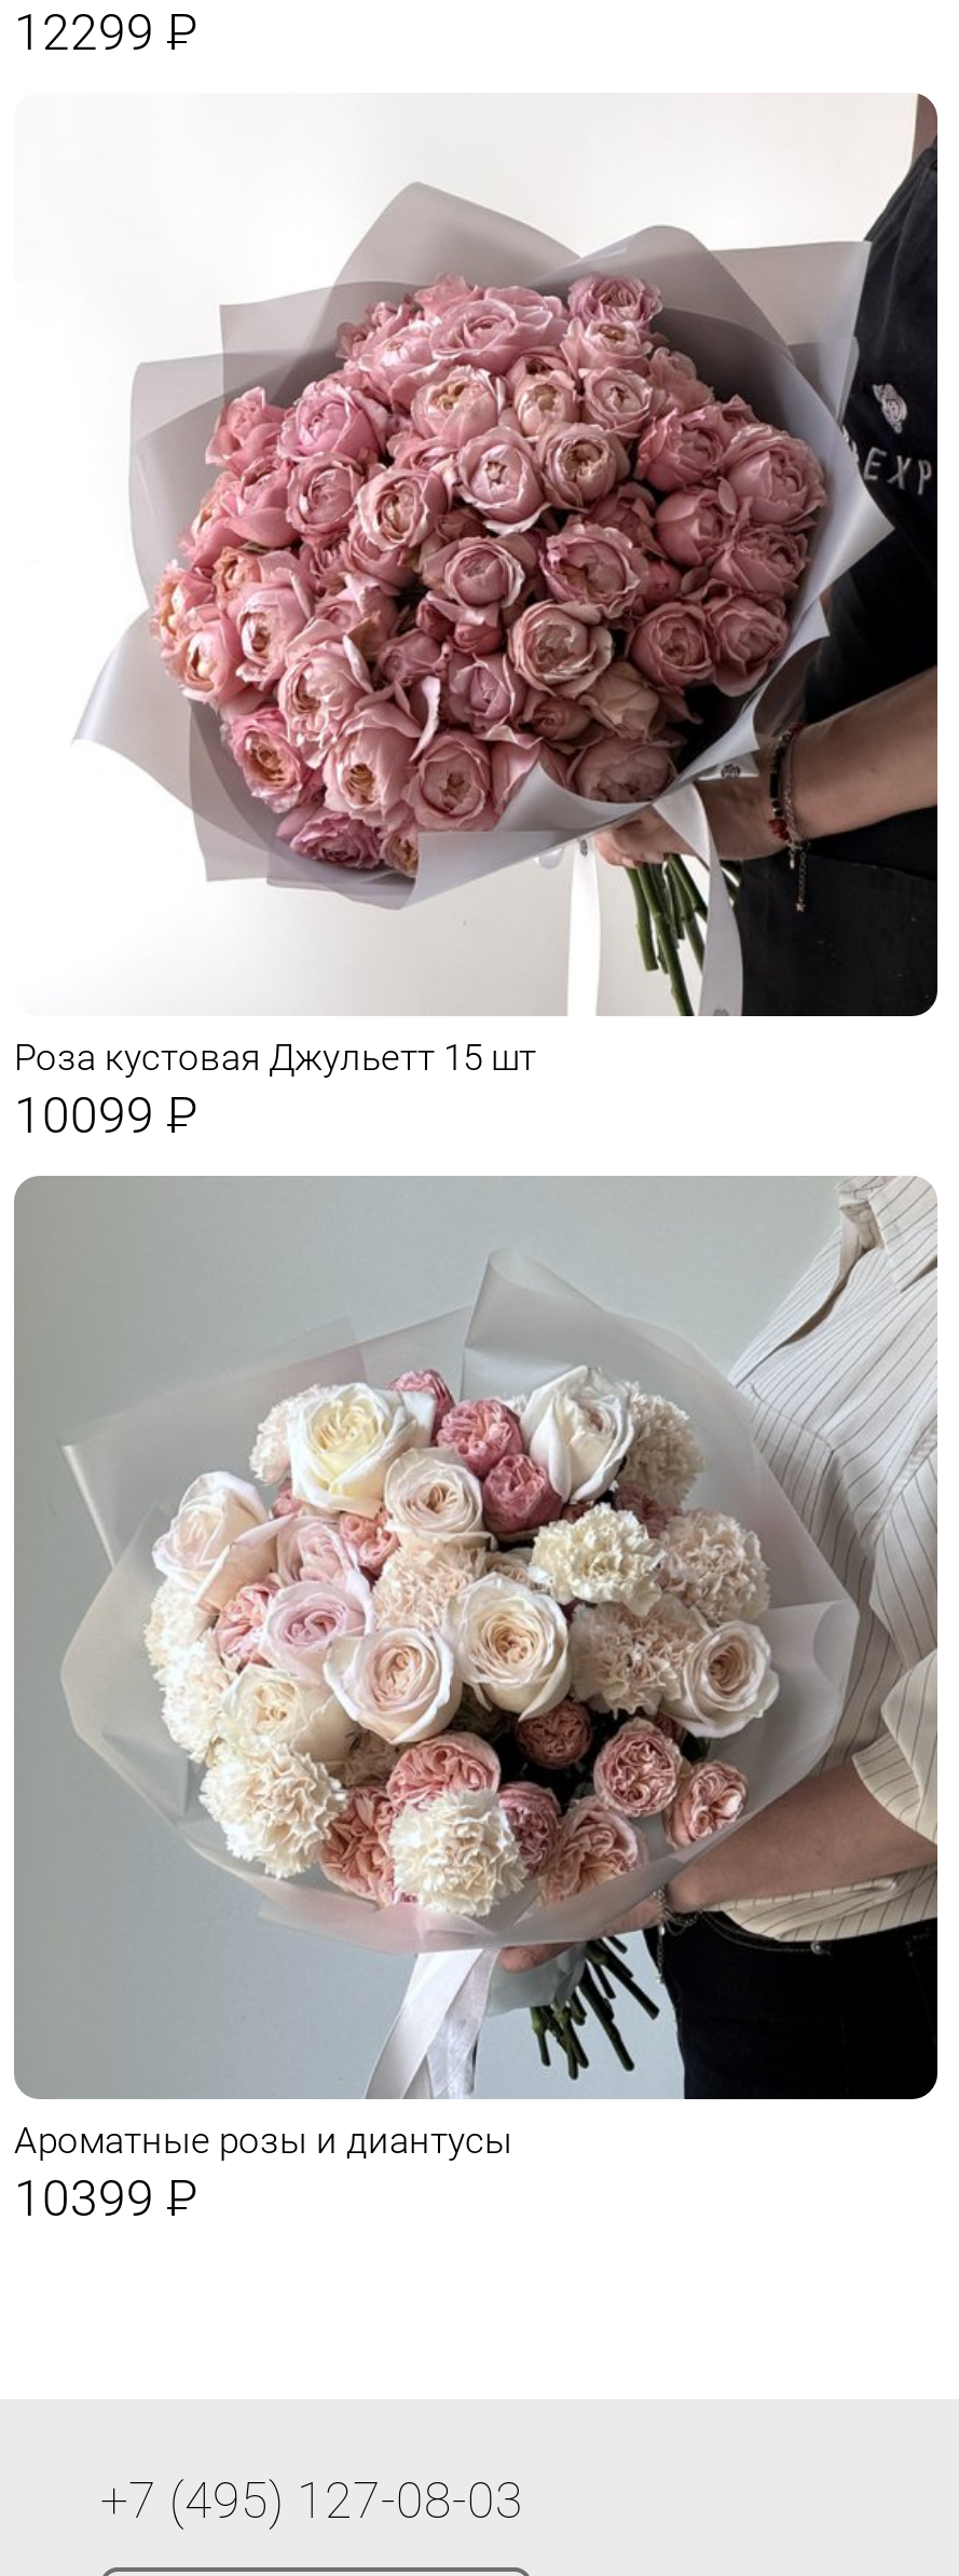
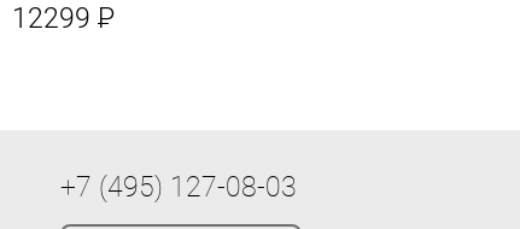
[14,93,940,1145] [image] | Роза кустовая Джульетт 15 шт | 10099 Р -> none
[14,1176,940,2228] [image] | Ароматные розы и диантусы | 10399 Р -> none

